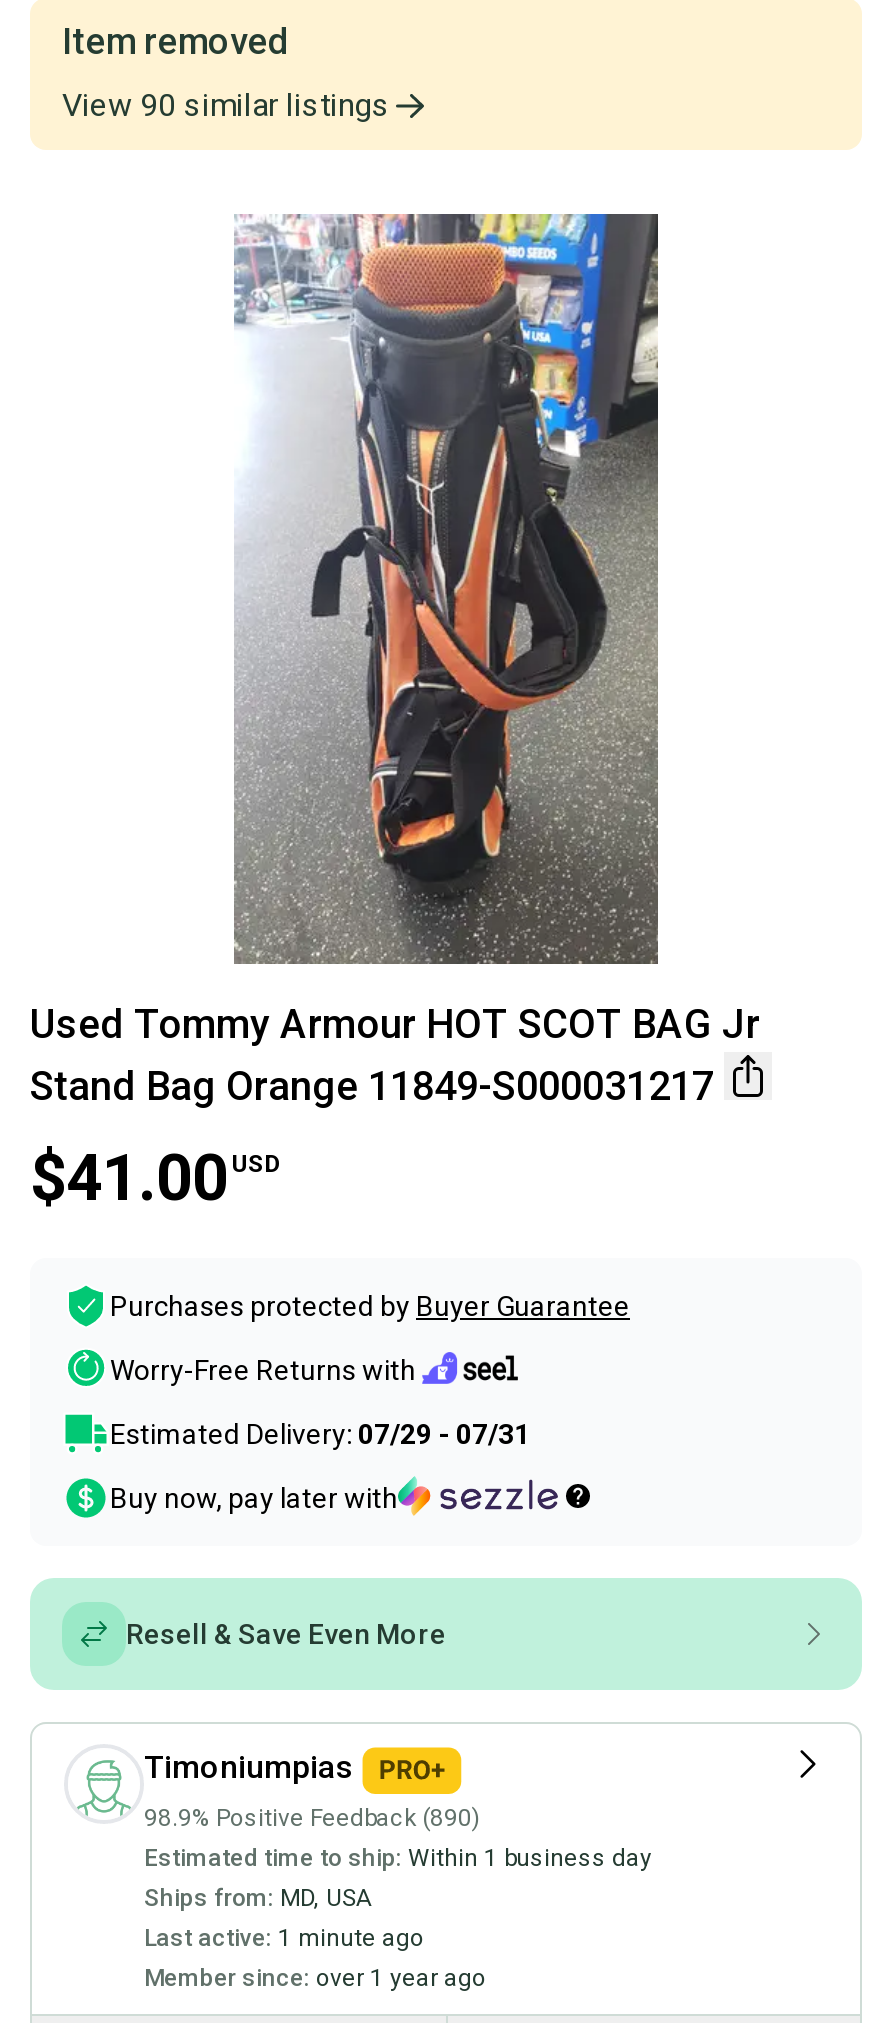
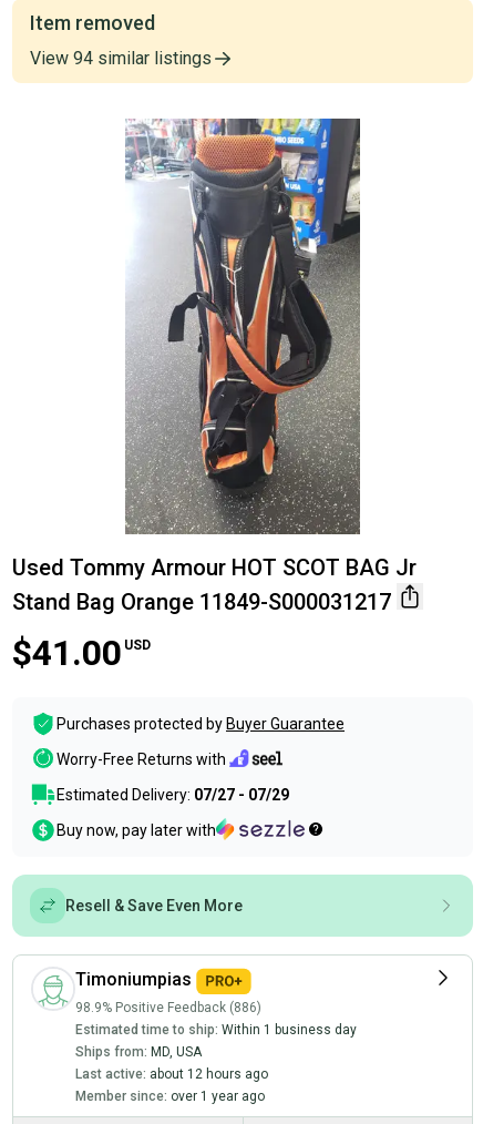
[62,87,390,125] View 90 similar listings -> [30,48,212,69] View 94 similar listings
[110,1419,530,1451] Estimated Delivery: 07/29 - 07/31 -> [56,786,289,804] Estimated Delivery: 07/27 - 07/29
[144,1804,480,1832] 98.9% Positive Feedback (890) -> [75,1000,261,1016] 98.9% Positive Feedback (886)
[144,1924,424,1952] Last active: 1 minute ago -> [75,1067,268,1082] Last active: about 12 hours ago

